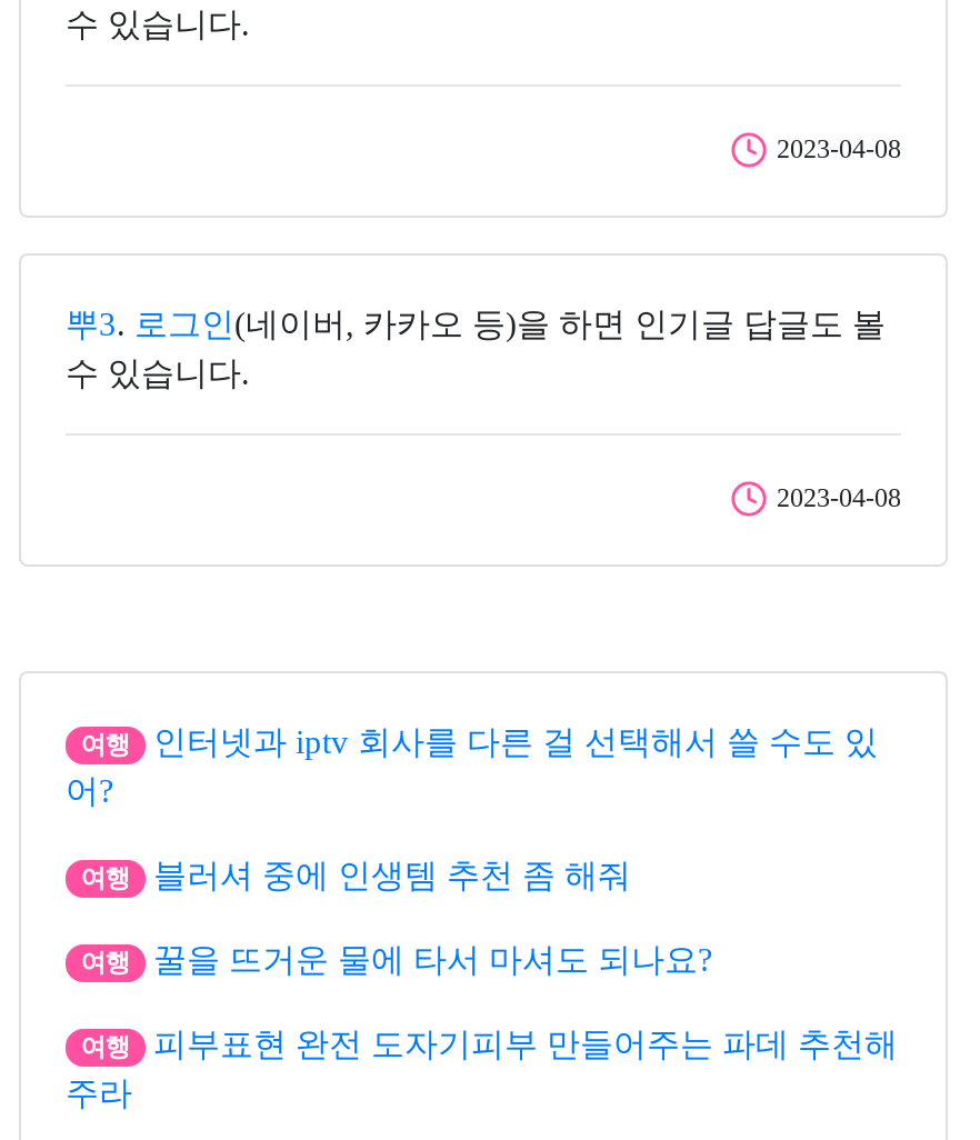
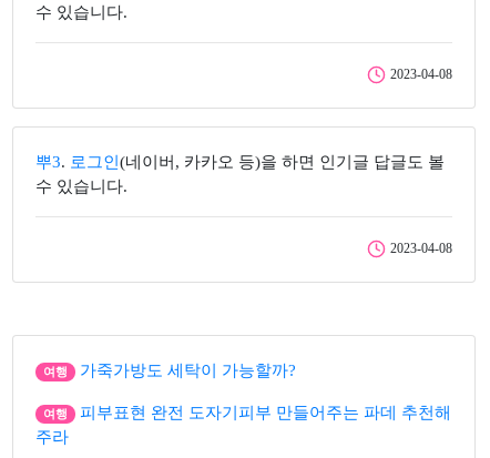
[66,724,878,978] 인터넷과 iptv 회사를 다른 걸 선택해서 쓸 수도 있 | 어? | 여행 | 블러셔 중에 인생템 추천 좀 해줘 | 여행 | 꿀을 뜨거운 물에 타서 마셔도 되나요? -> [79,362,295,379] 가죽가방도 세탁이 가능할까?

